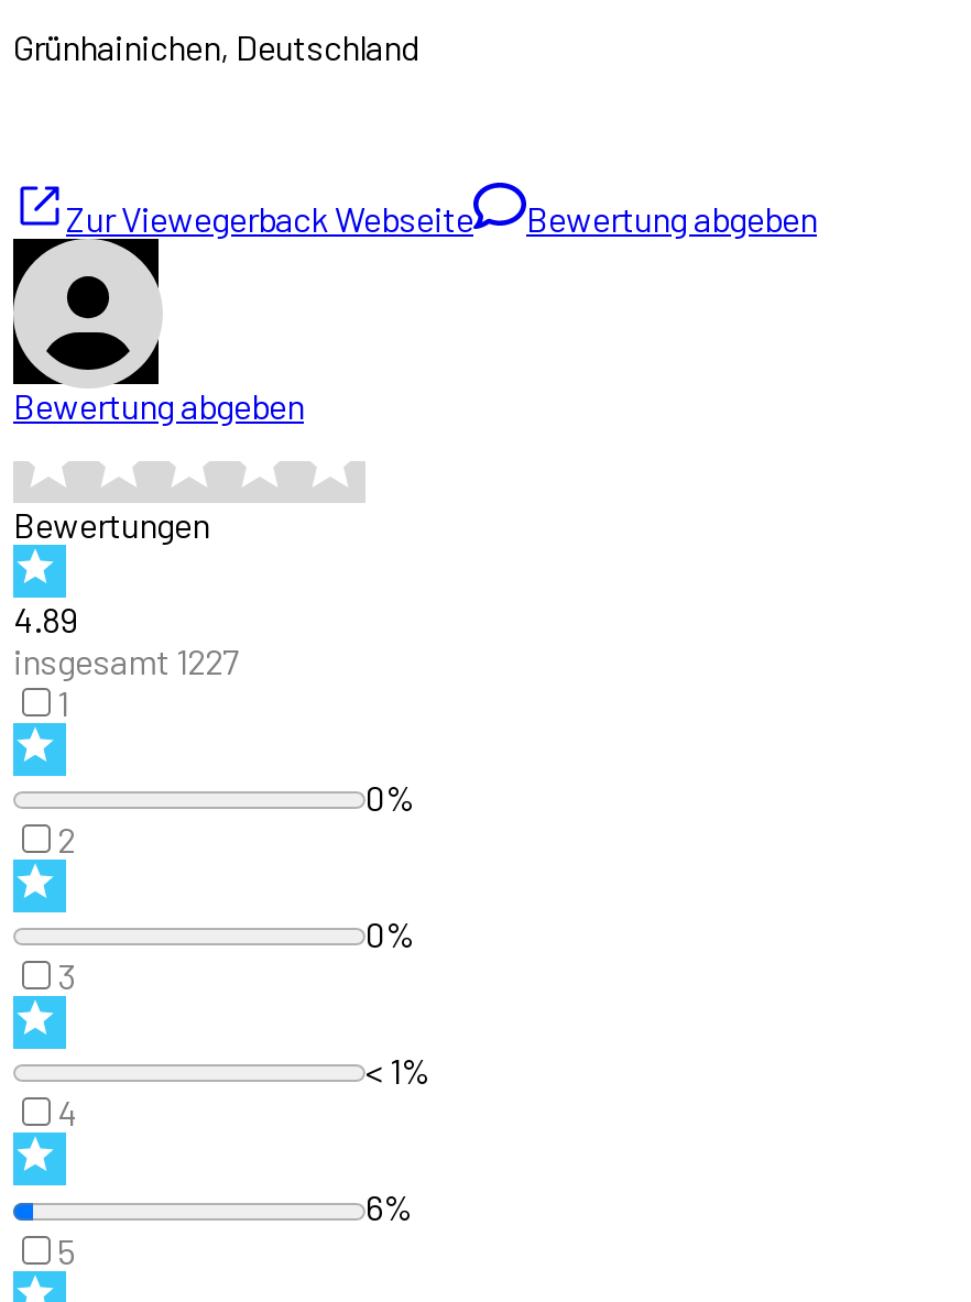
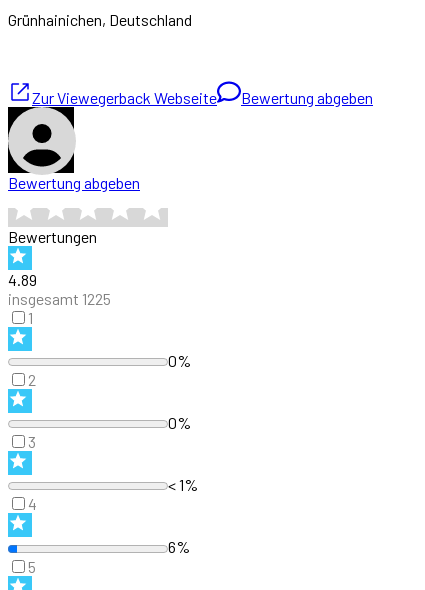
[13,639,240,681] insgesamt 1227 -> [8,289,111,308] insgesamt 1225

